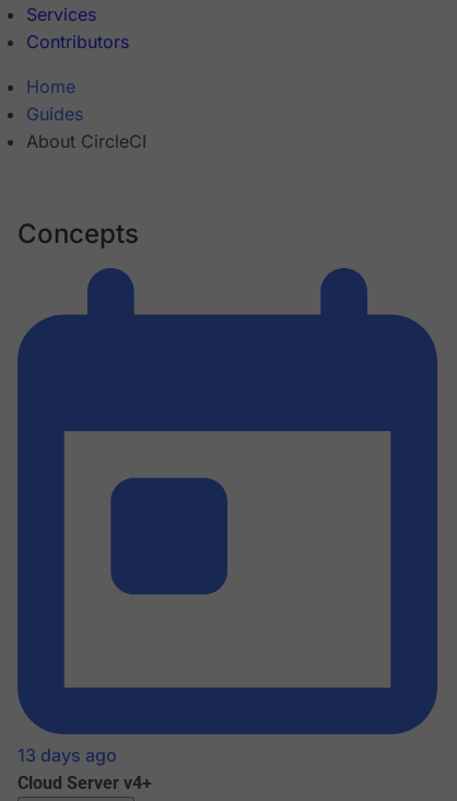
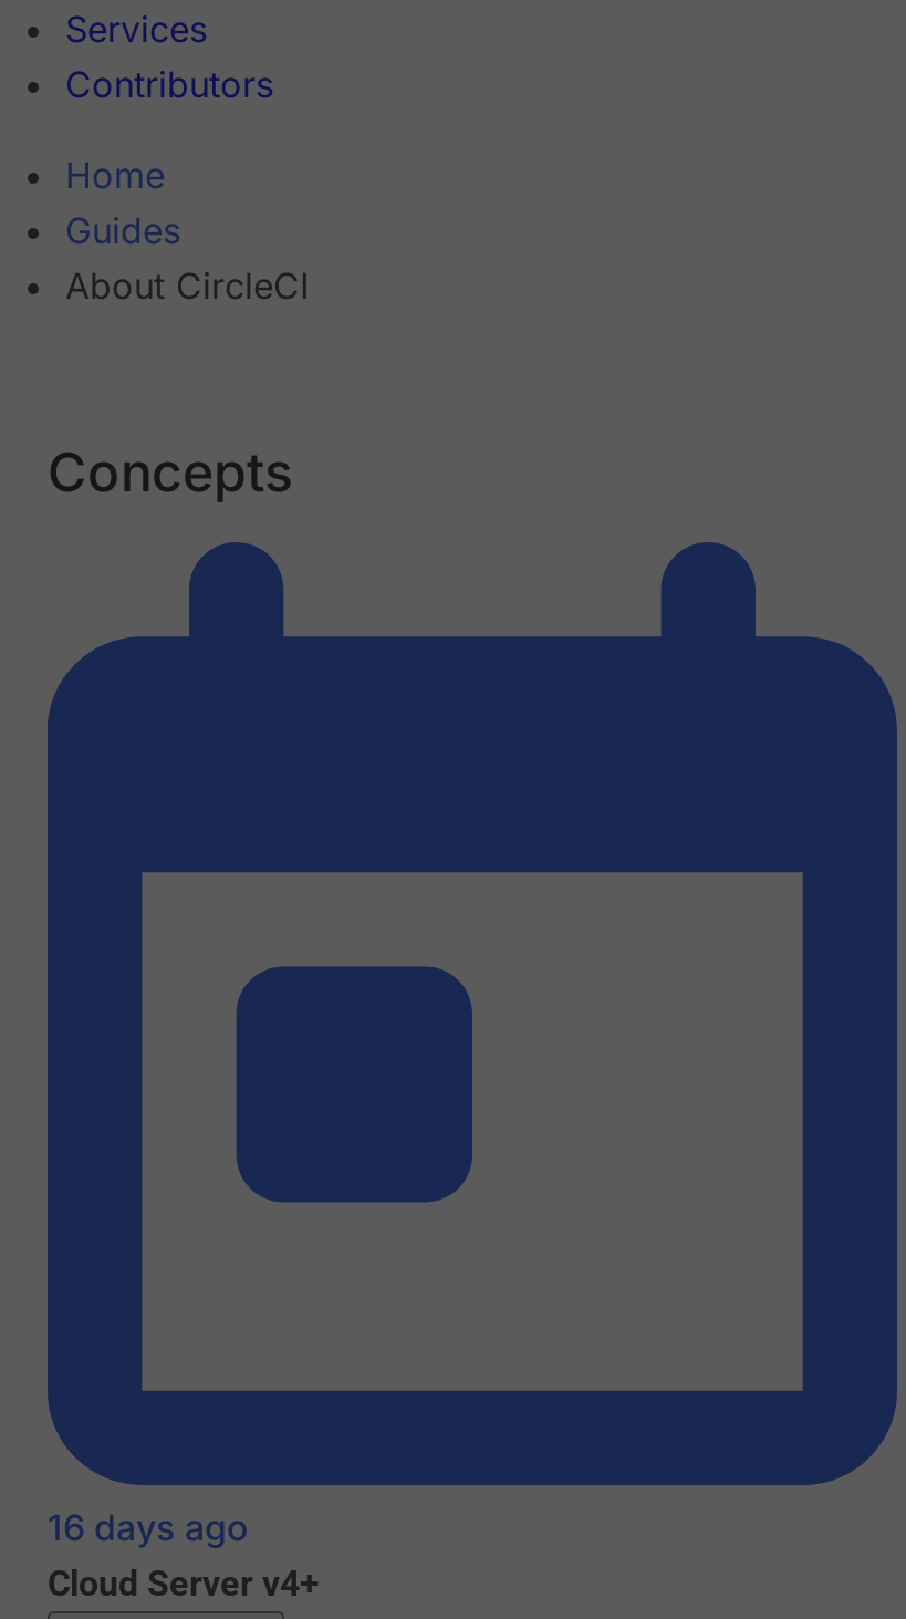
[17,745,117,767] 13 days ago -> [48,1506,249,1550] 16 days ago

